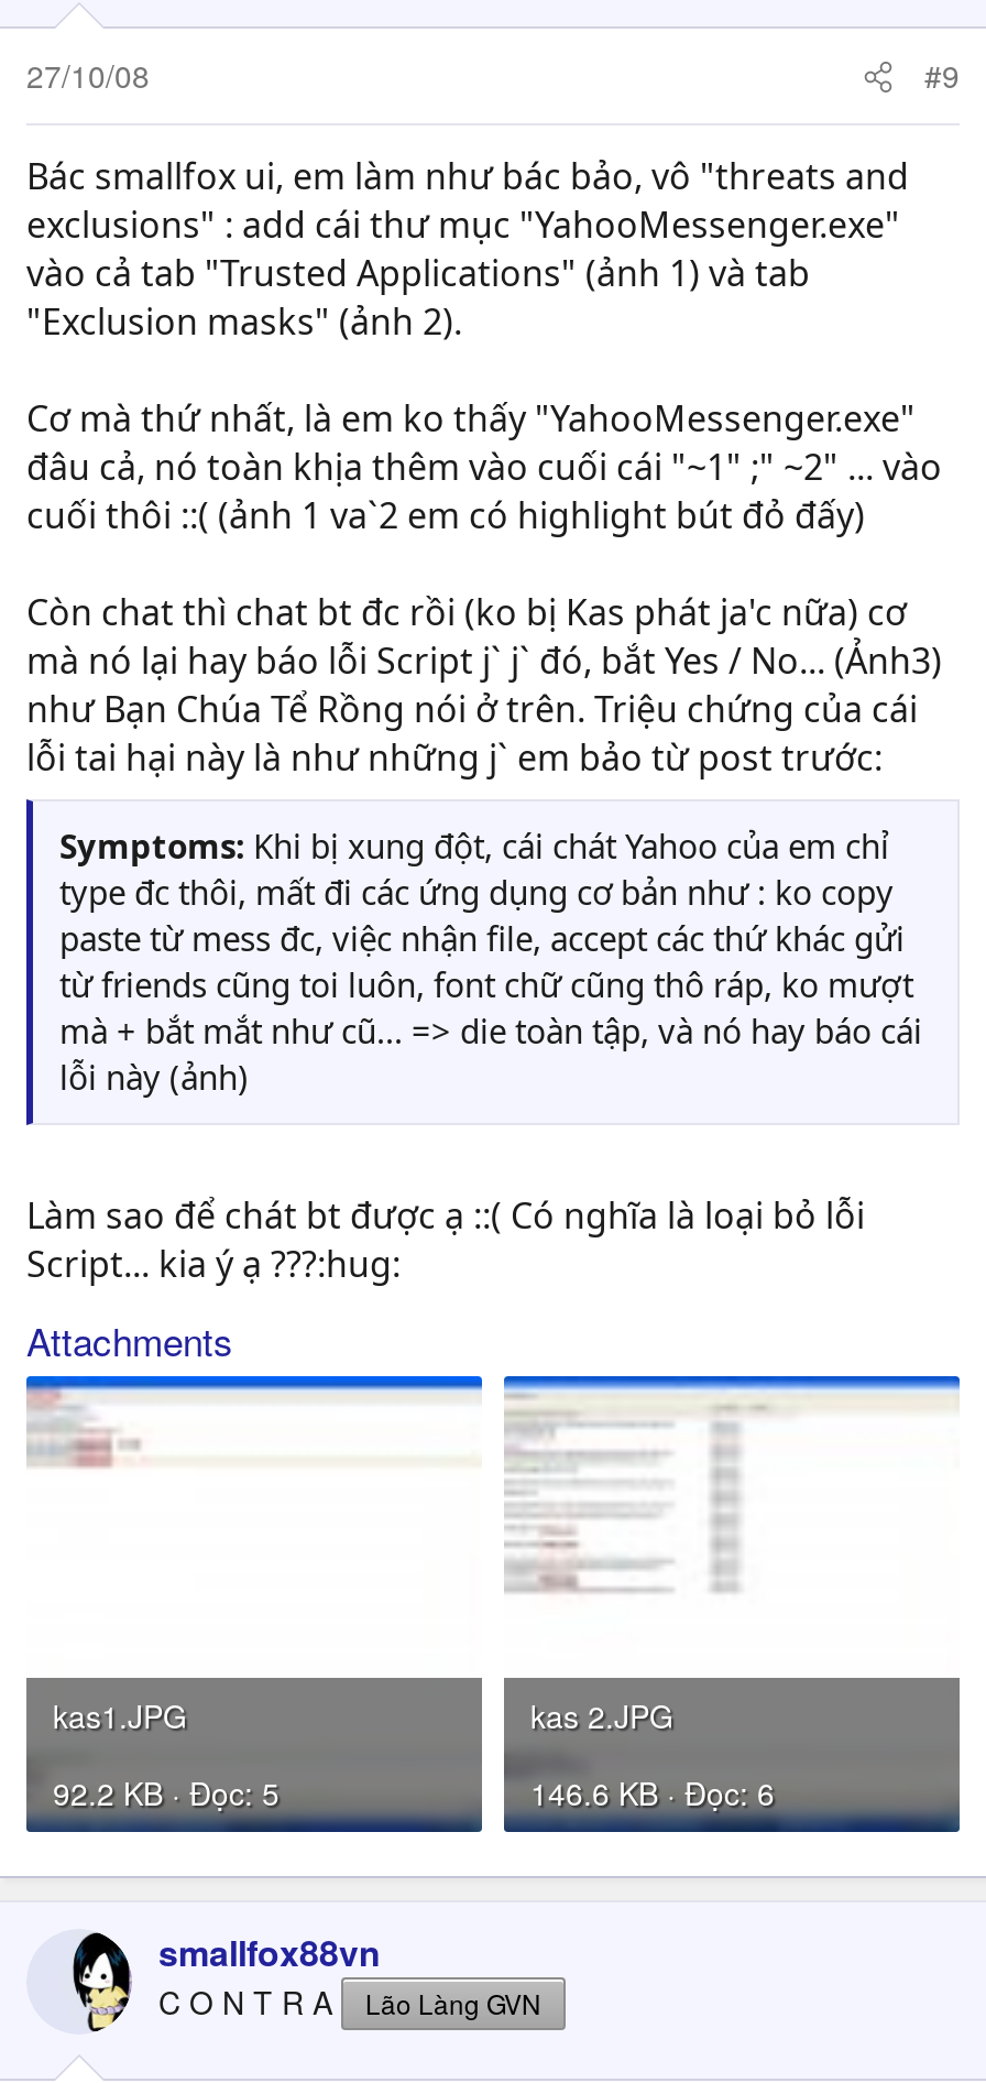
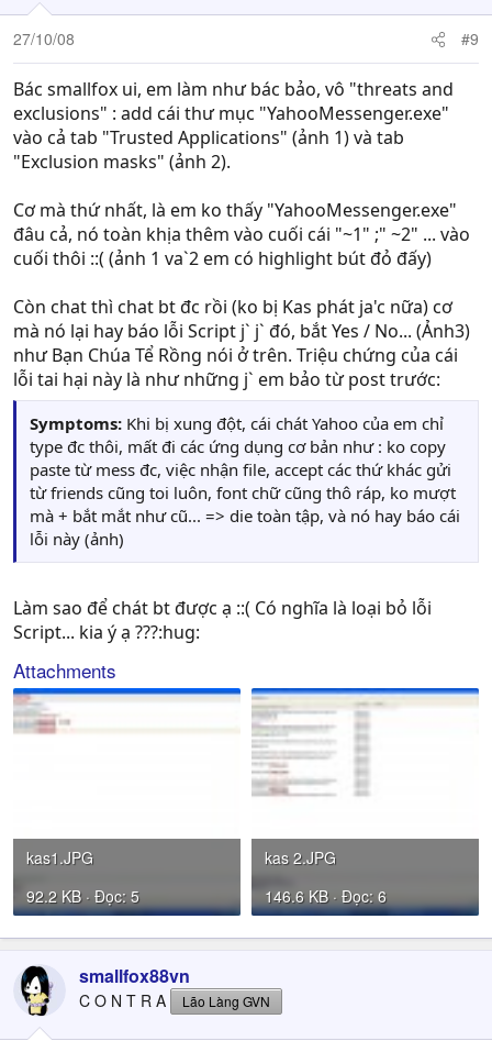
[42,1931,132,2032] [image] -> [20,965,65,1017] [image]

